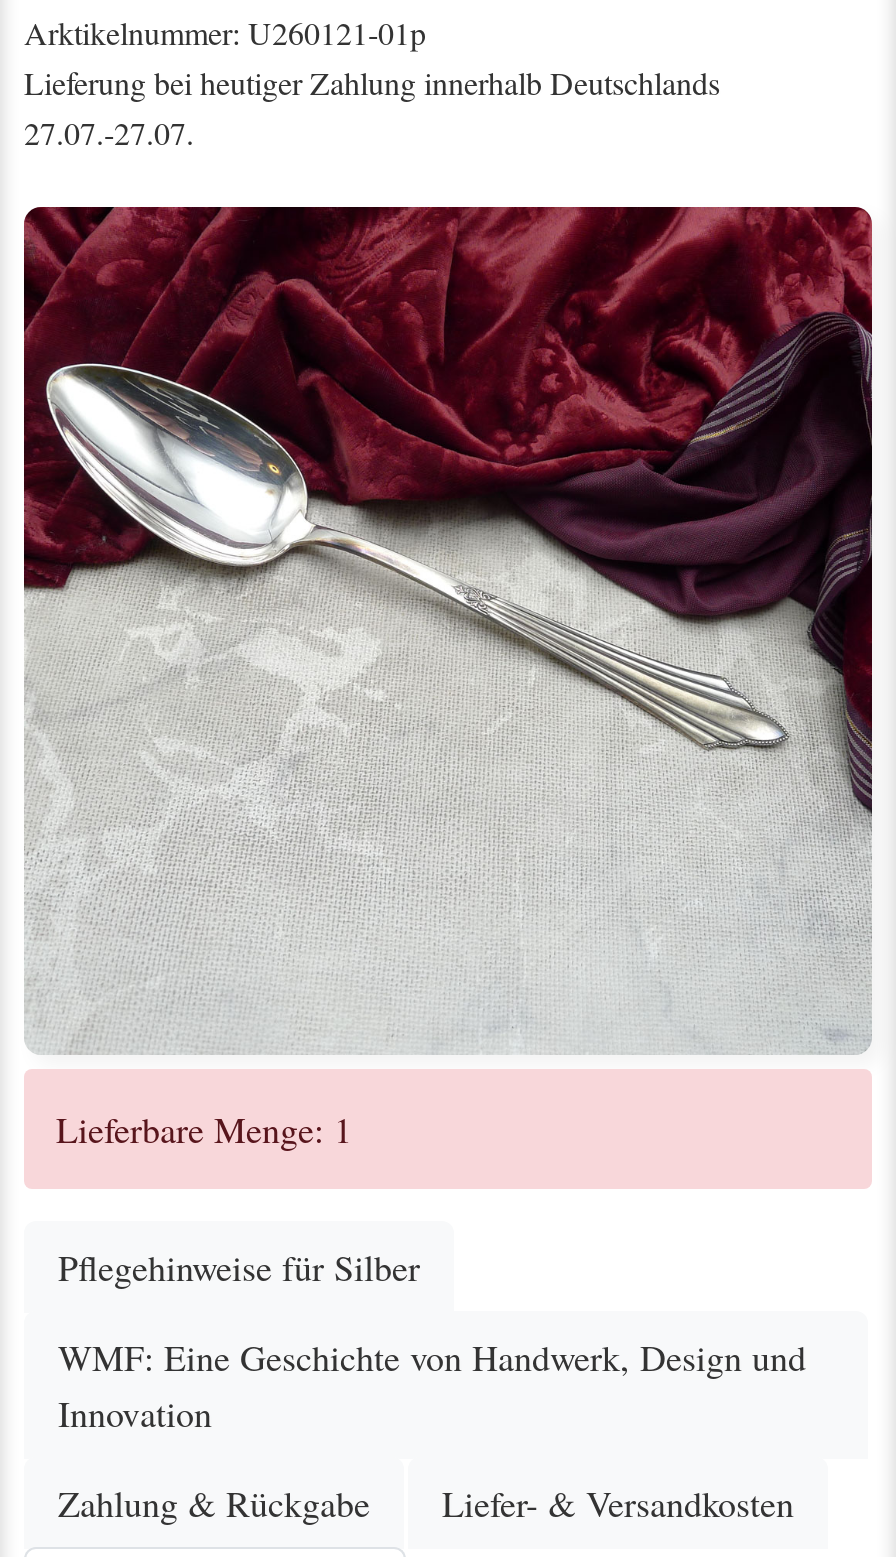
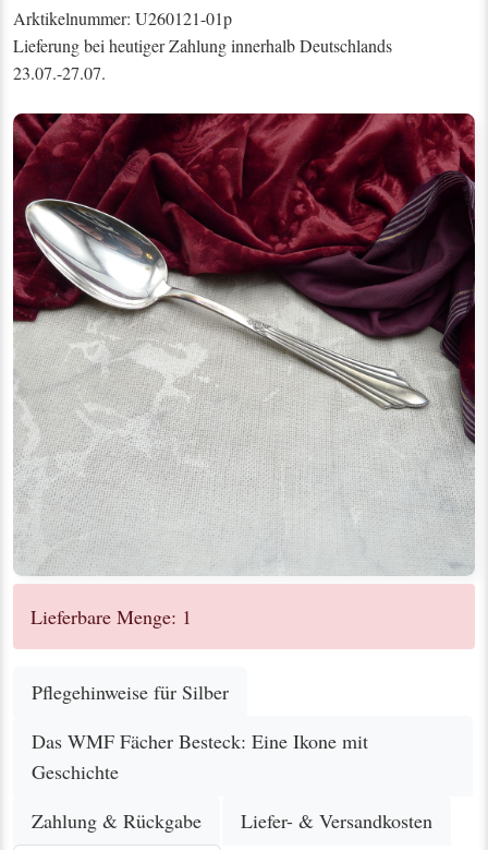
[24,111,194,153] 27.07.-27.07. -> [13,61,106,84] 23.07.-27.07.
[58,1333,806,1437] WMF: Eine Geschichte von Handwerk, Design und | Innovation -> [32,728,368,785] Das WMF Fächer Besteck: Eine Ikone mit | Geschichte

